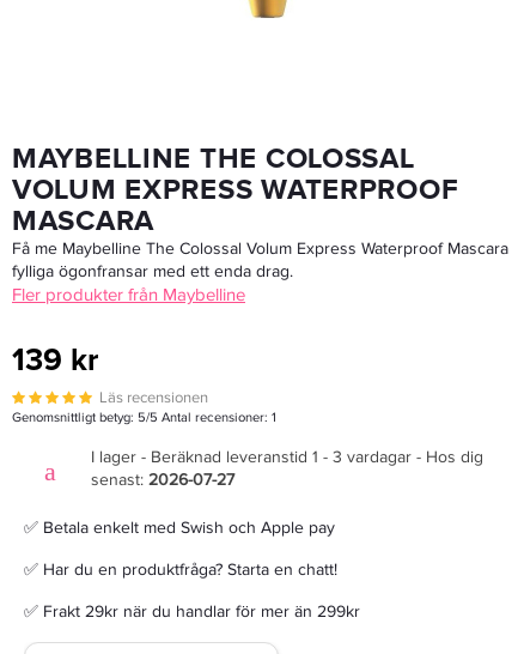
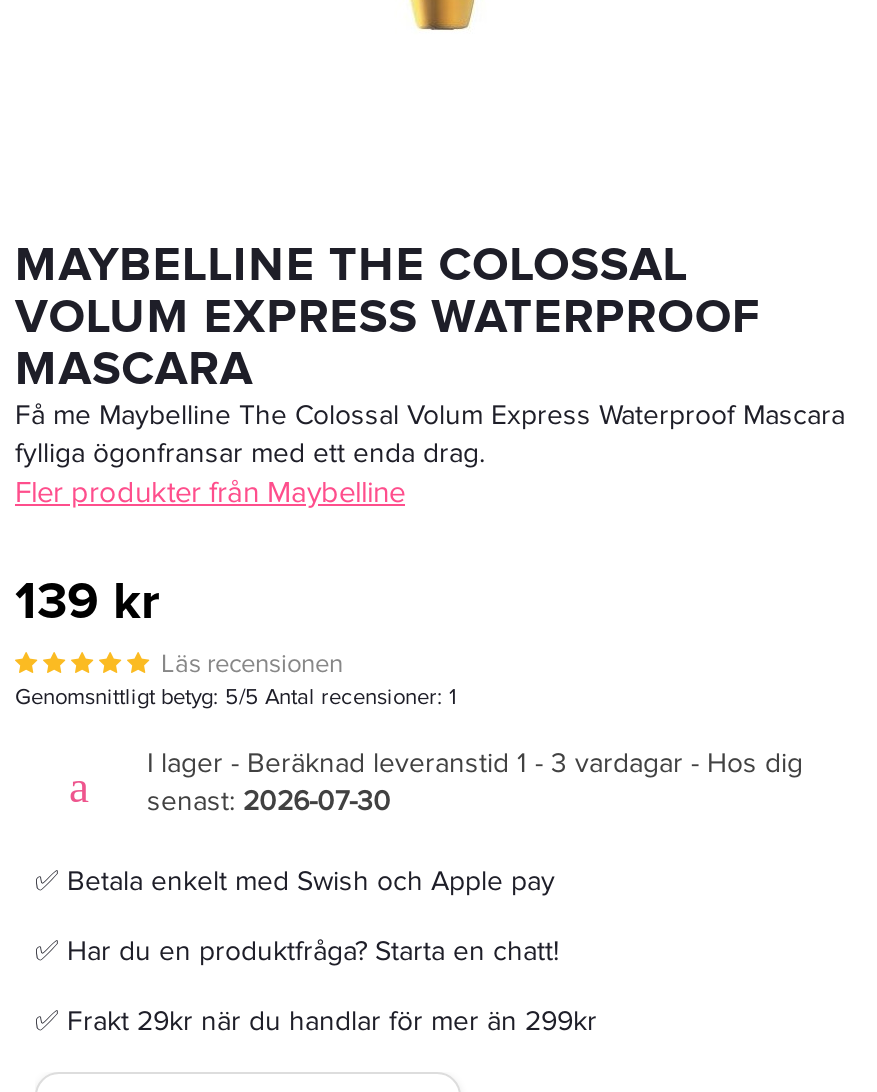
[91,470,234,490] senast: 2026-07-27 -> [147,784,391,818] senast: 2026-07-30

